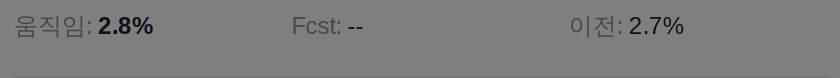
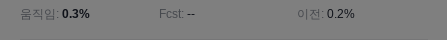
[14,12,154,40] 움직임: 2.8% -> [20,7,90,21] 움직임: 0.3%
[569,12,685,40] 이전: 2.7% -> [297,7,355,21] 이전: 0.2%

